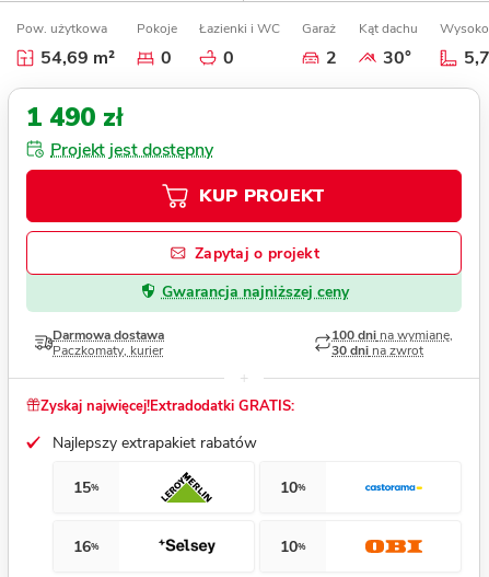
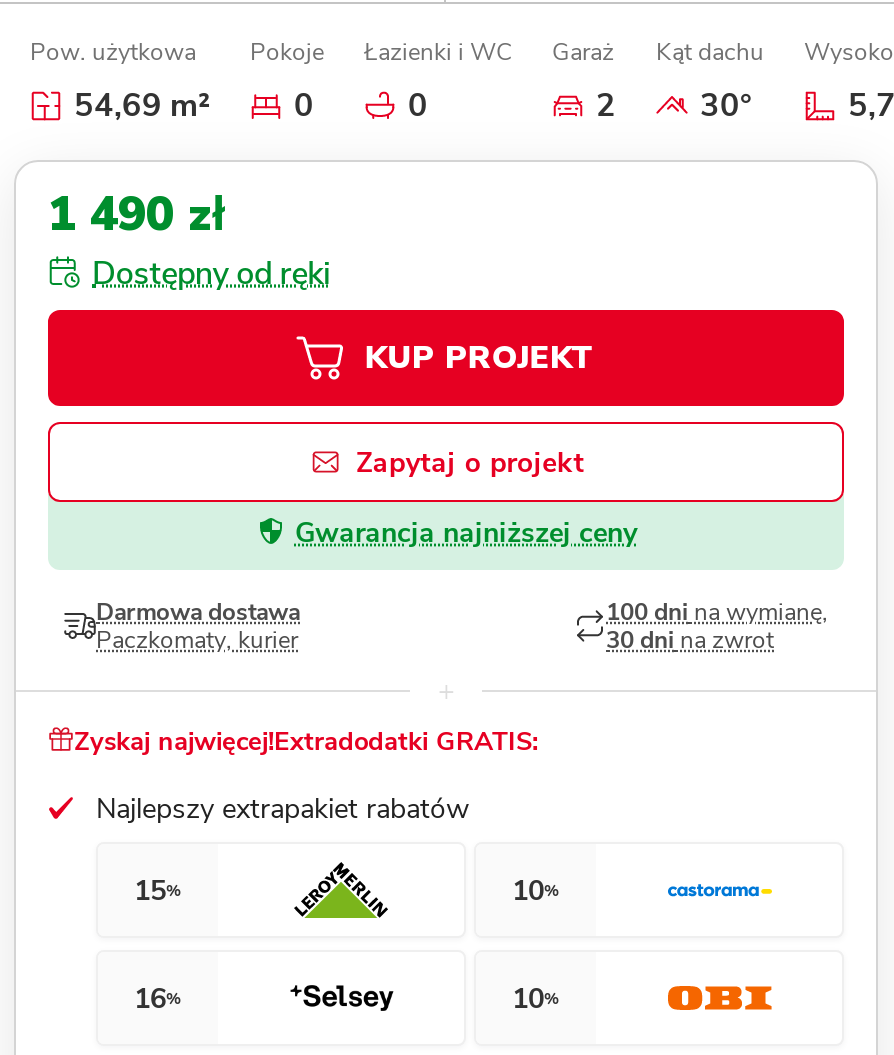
[50,139,213,163] Projekt jest dostępny -> [92,253,331,297] Dostępny od ręki

